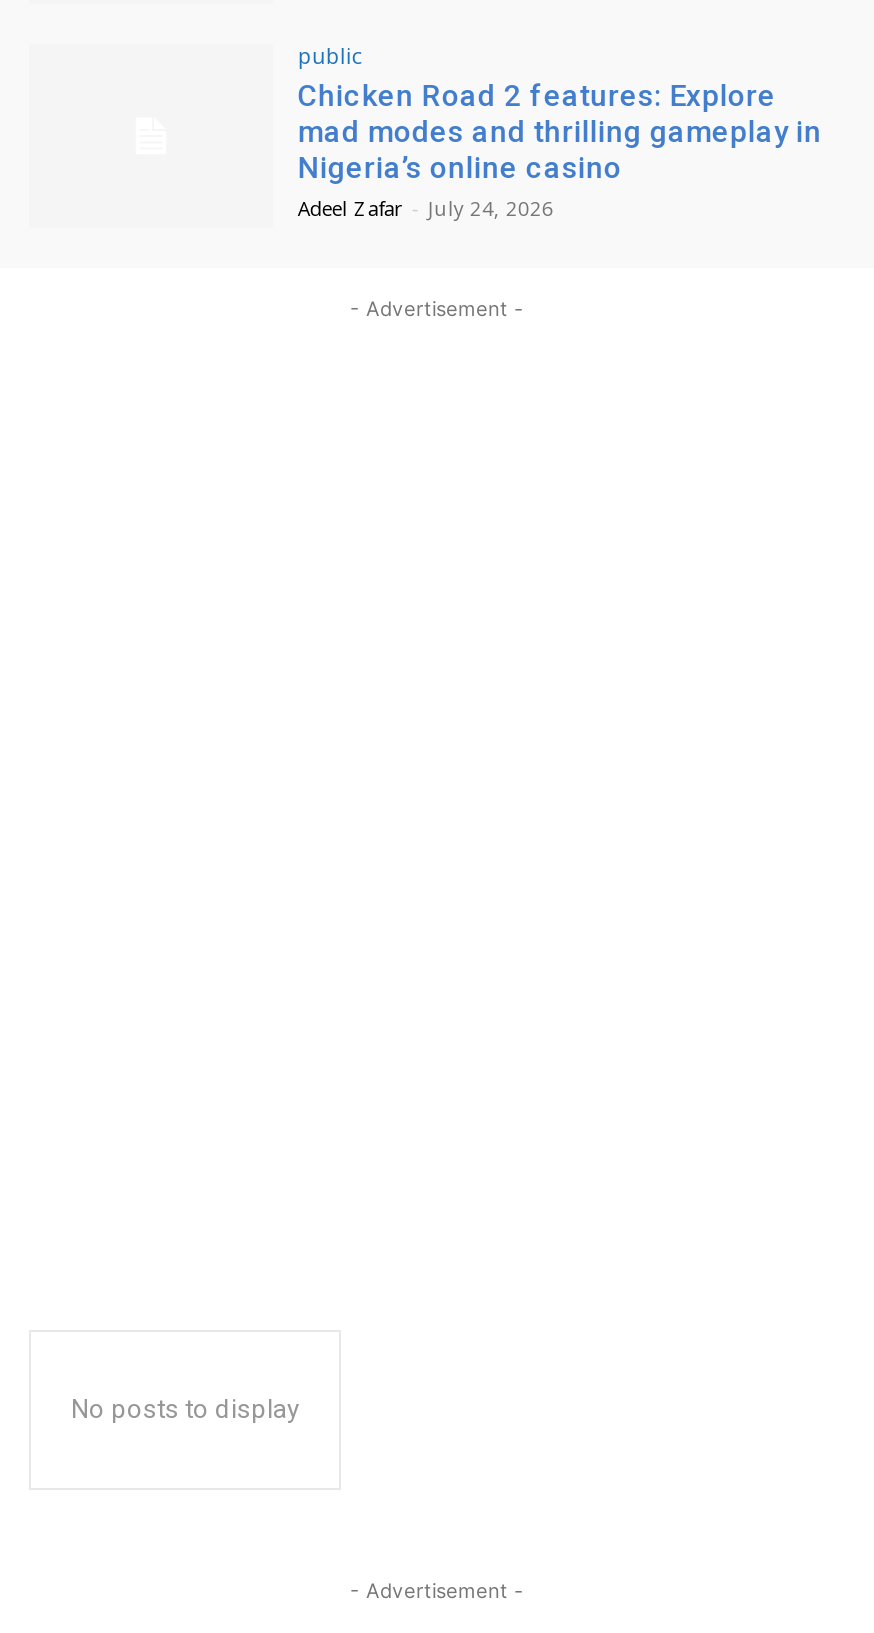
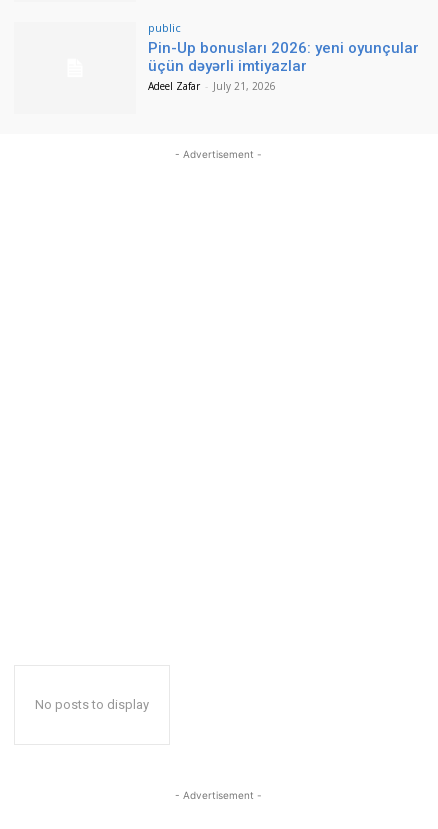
[298,79,822,223] Chicken Road 2 features: Explore | mad modes and thrilling gameplay in | Nigeria’s online casino | Adeel Zafar - July 24, 2026 -> [148,39,419,93] Pin-Up bonusları 2026: yeni oyunçular | üçün dəyərli imtiyazlar | Adeel Zafar - July 21, 2026

